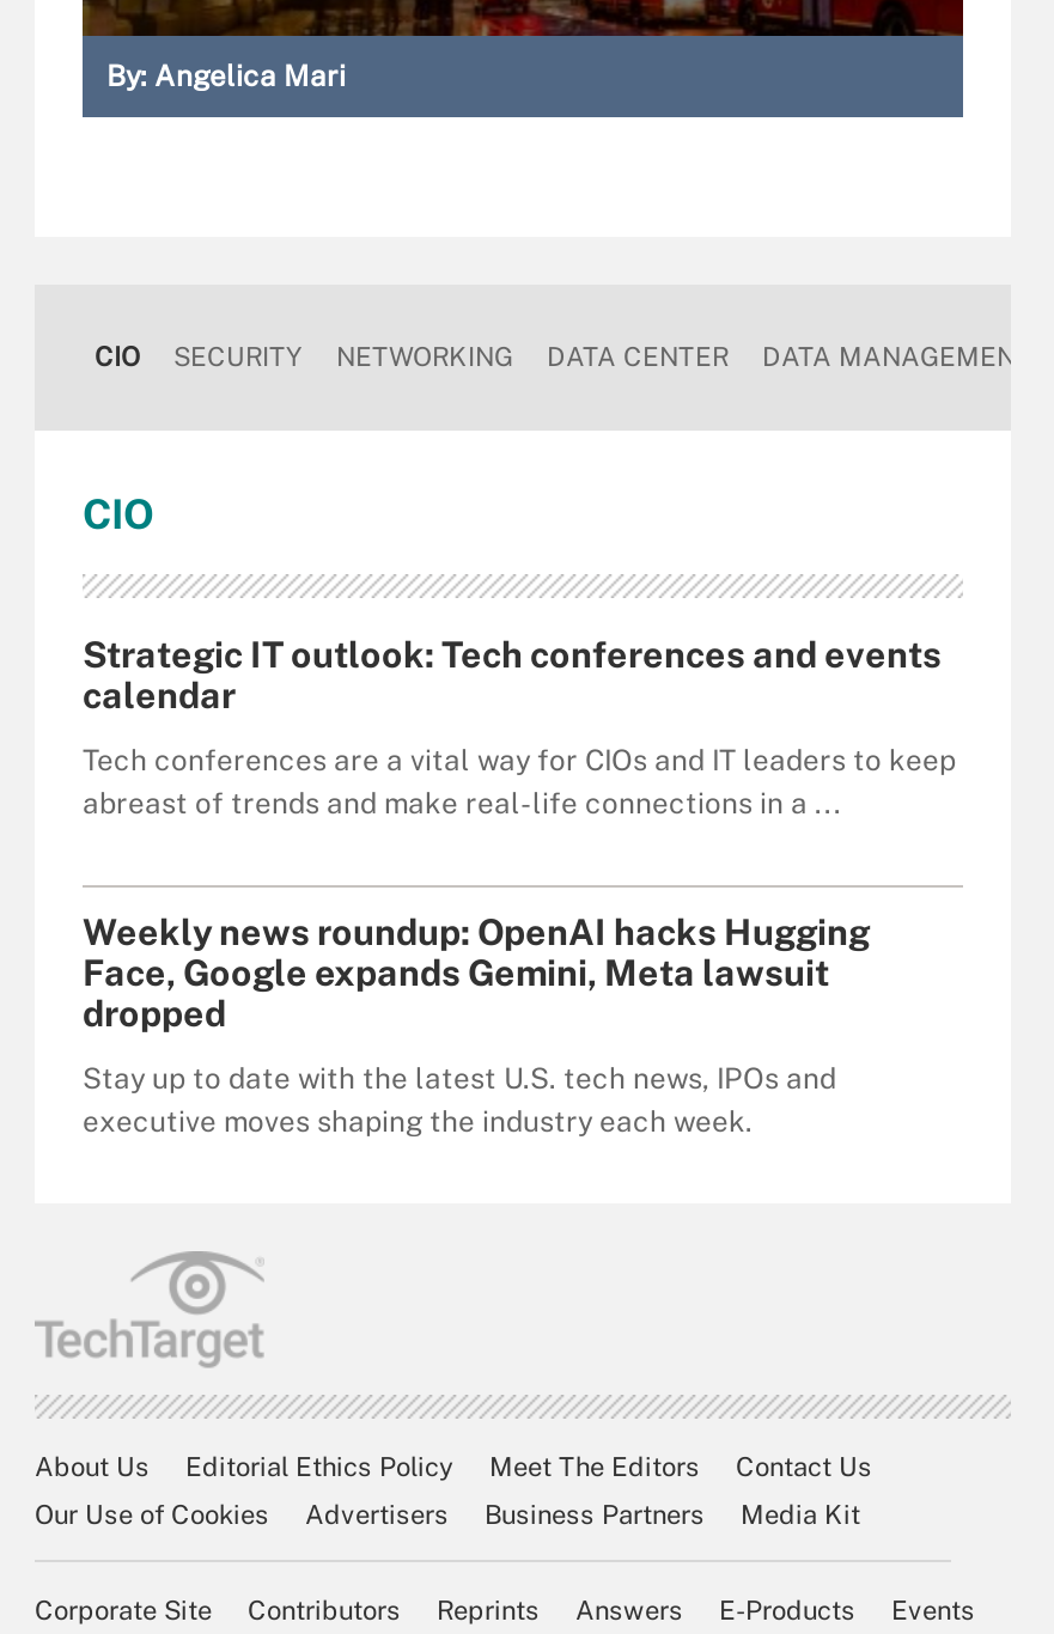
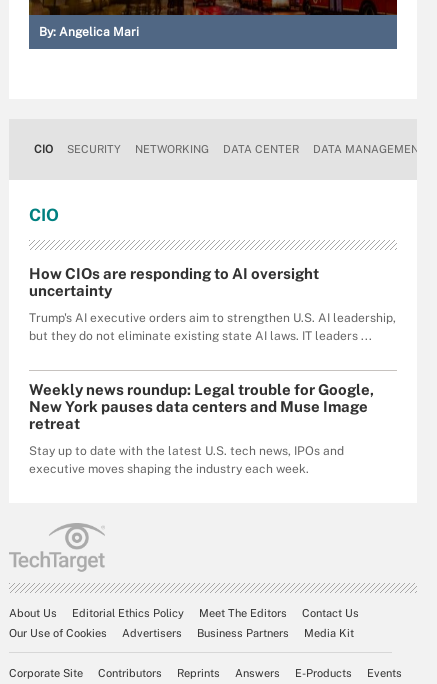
[83,633,942,714] Strategic IT outlook: Tech conferences and events | calendar -> [29,264,319,298] How CIOs are responding to AI oversight | uncertainty
[83,743,956,819] Tech conferences are a vital way for CIOs and IT leaders to keep | abreast of trends and make real-life connections in a ... -> [29,310,396,342] Trump's AI executive orders aim to strengthen U.S. AI leadership, | but they do not eliminate existing state AI laws. IT leaders ...
[83,910,870,1032] Weekly news roundup: OpenAI hacks Hugging | Face, Google expands Gemini, Meta lawsuit | dropped -> [29,380,374,431] Weekly news roundup: Legal trouble for Google, | New York pauses data centers and Muse Image | retreat

